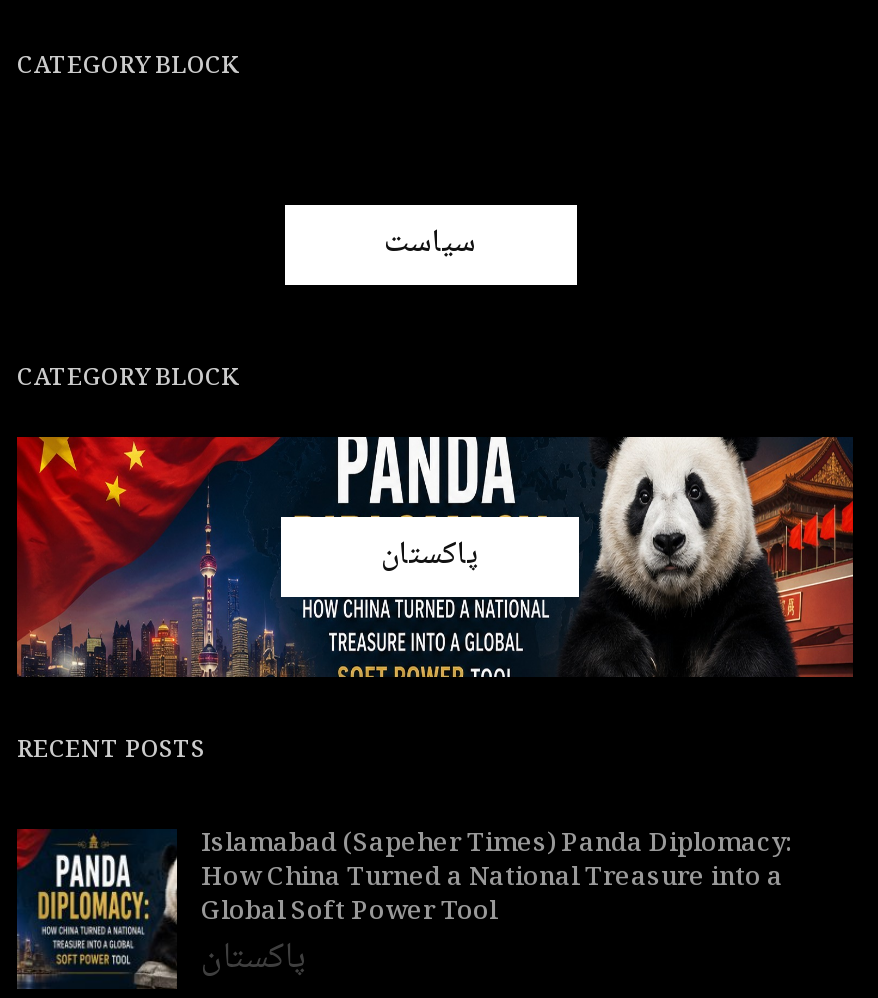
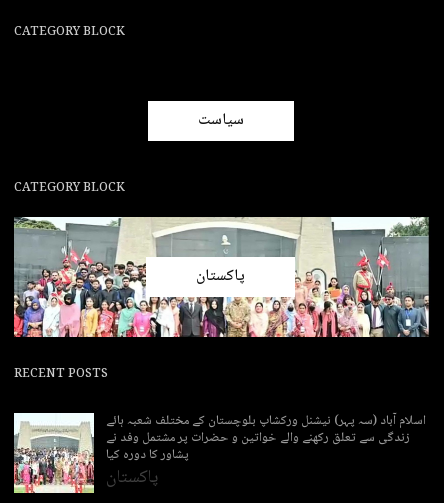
[15,435,855,679] [image] -> [13,216,432,338] [image]
[15,823,793,989] [image] | Islamabad (Sapeher Times) Panda Diplomacy: | How China Turned a National Treasure into a | Global Soft Power Tool -> [13,410,426,494] [image] | اسلام آباد (سہ پہر) نیشنل ورکشاپ بلوچستان کے مختلف شعبہ ہائے | زندگی سے تعلق رکھنے والے خواتین و حضرات پر مشتمل وفد نے | پشاور کا دورہ کیا

